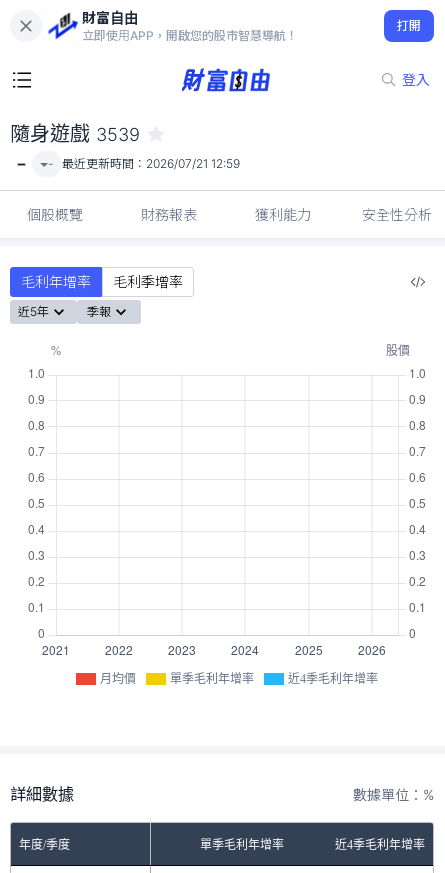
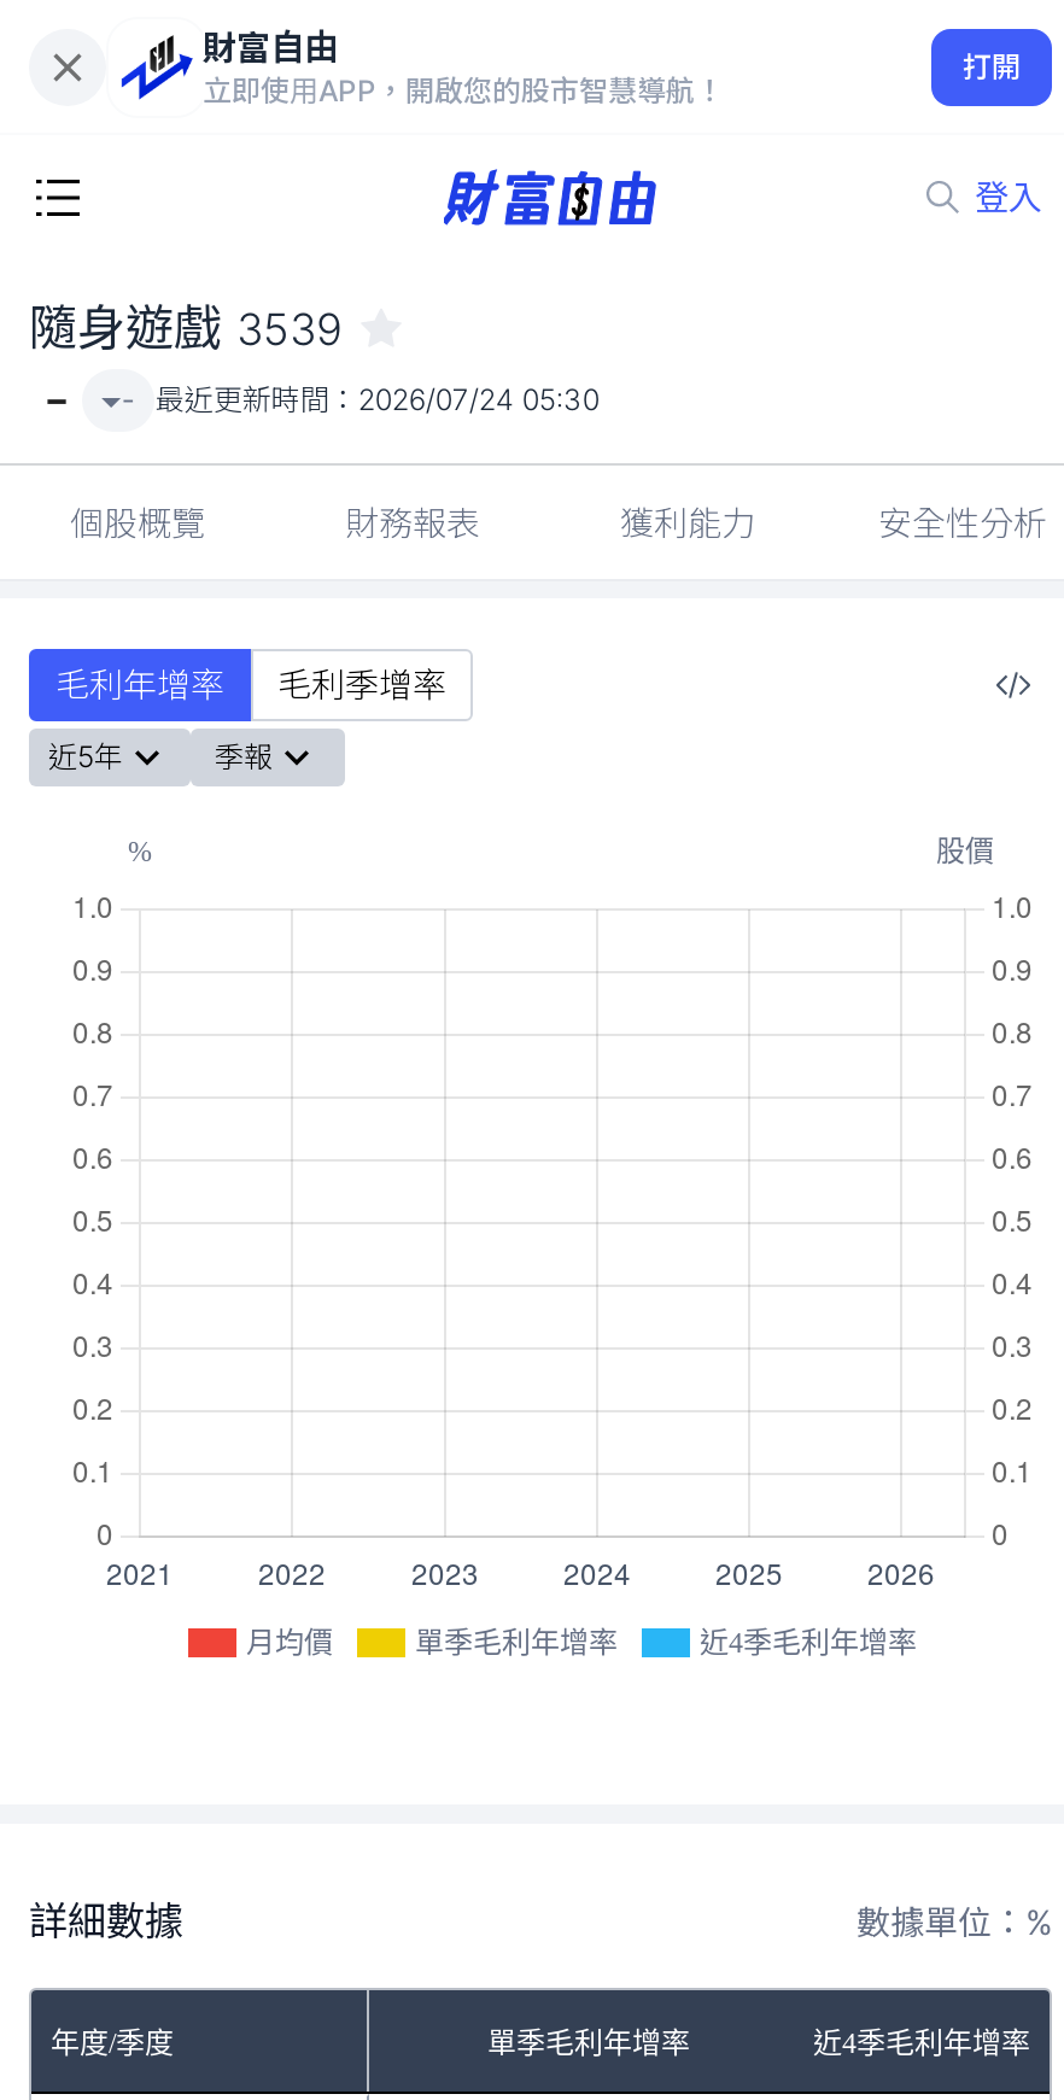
[48,156,240,171] - 最近更新時間：2026/07/21 12:59 -> [122,381,599,417] - 最近更新時間：2026/07/24 05:30

